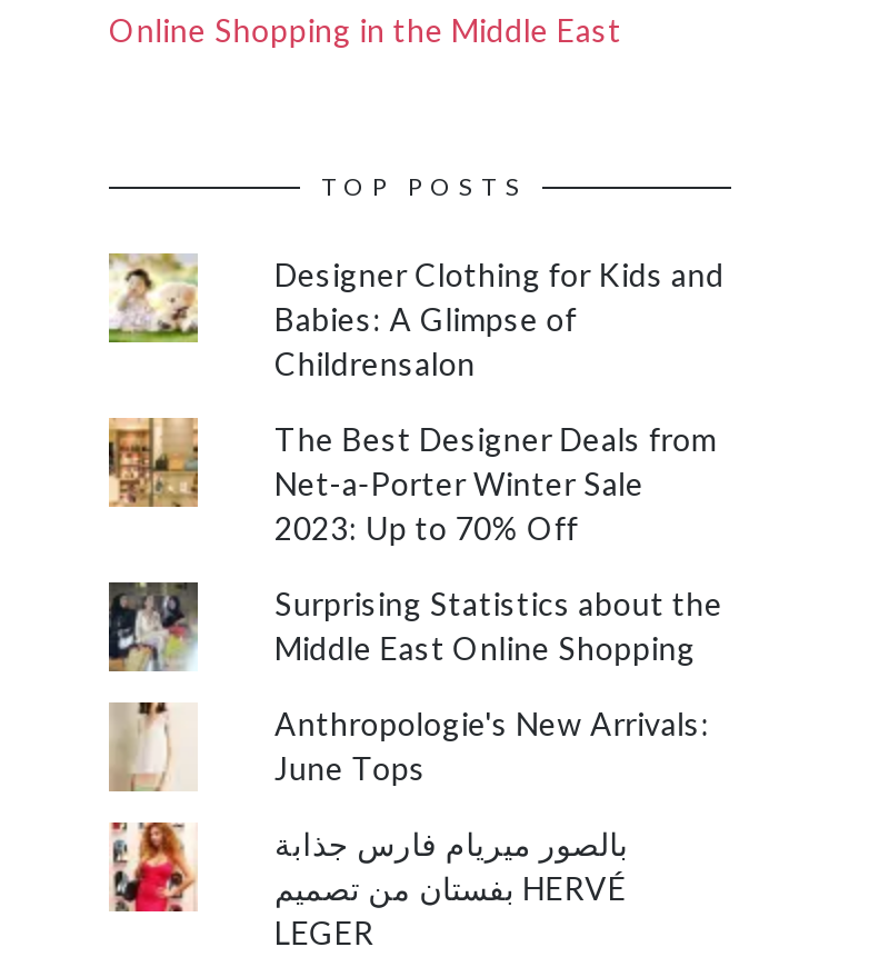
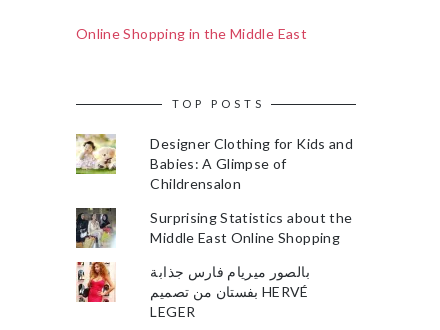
[107,416,716,547] [image] | The Best Designer Deals from | Net-a-Porter Winter Sale | 2023: Up to 70% Off -> none
[109,700,710,791] [image] | Anthropologie's New Arrivals: | June Tops -> none

